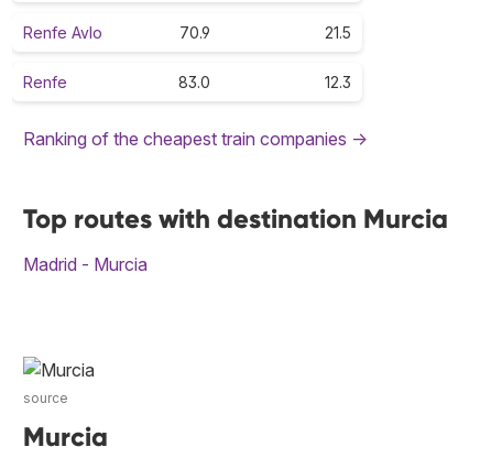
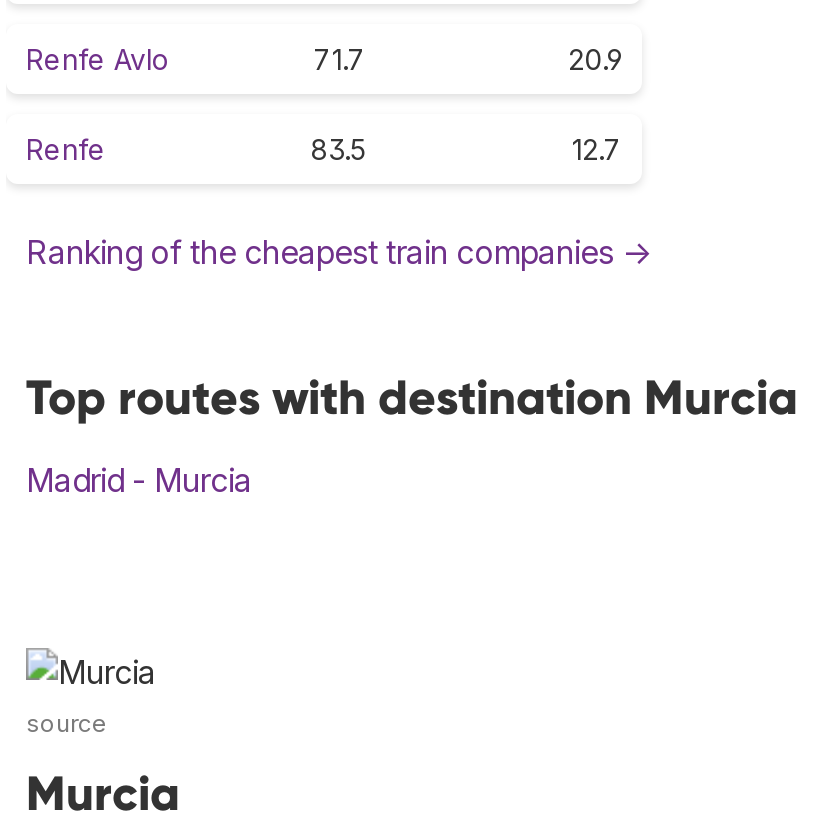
[179,23,210,42] 70.9 -> [314,41,366,75] 71.7
[325,23,351,42] 21.5 -> [568,41,622,75] 20.9
[178,72,210,91] 83.0 -> [310,131,366,165] 83.5
[325,72,351,91] 12.3 -> [572,131,622,165] 12.7

